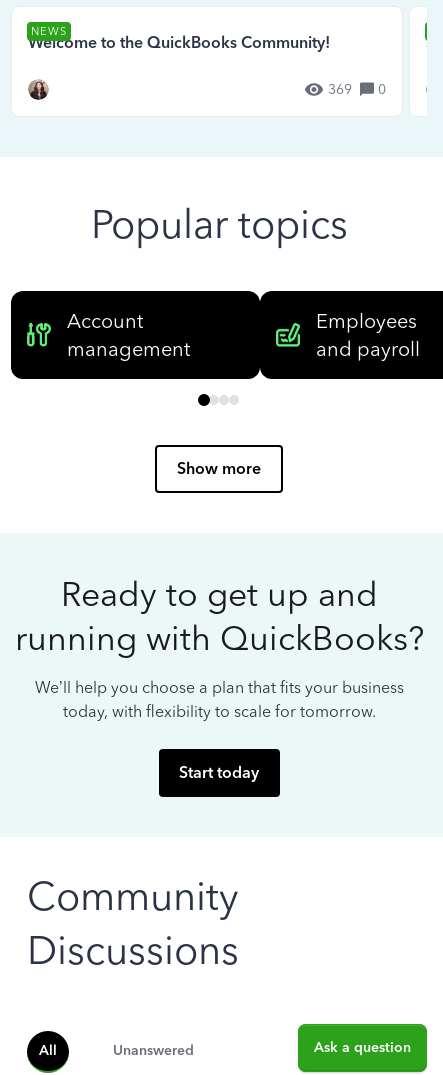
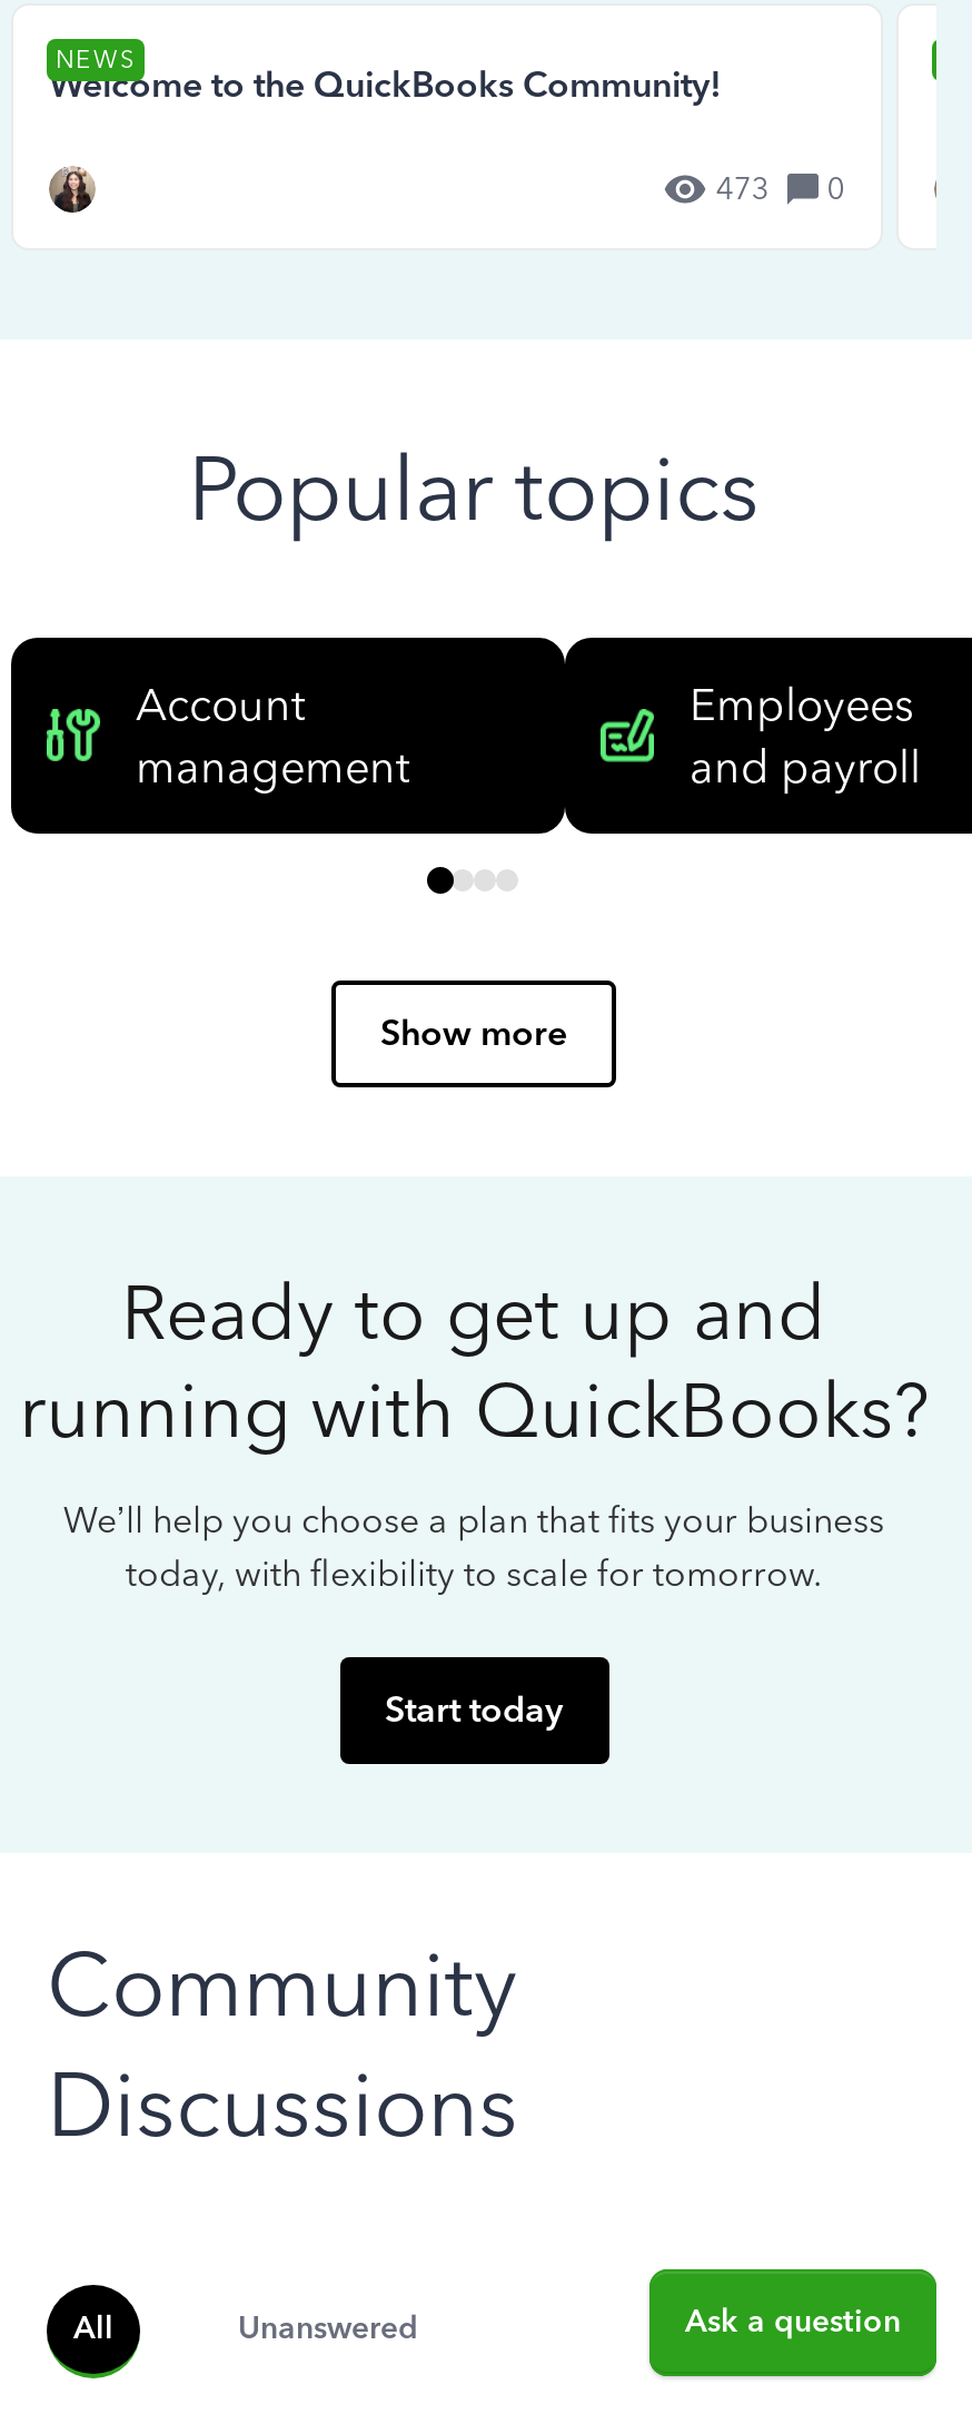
[328,80,386,97] 369 0 -> [716,169,845,207] 473 0

